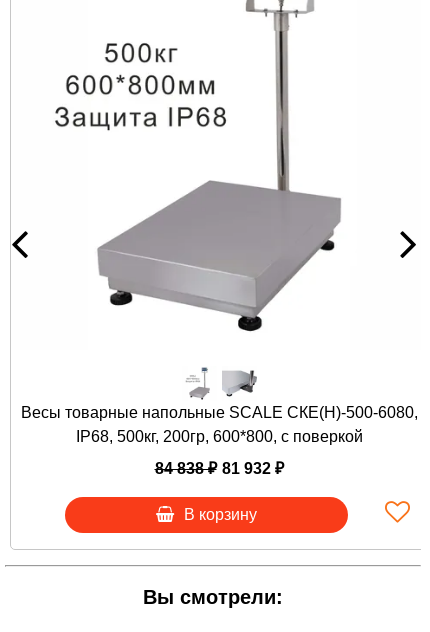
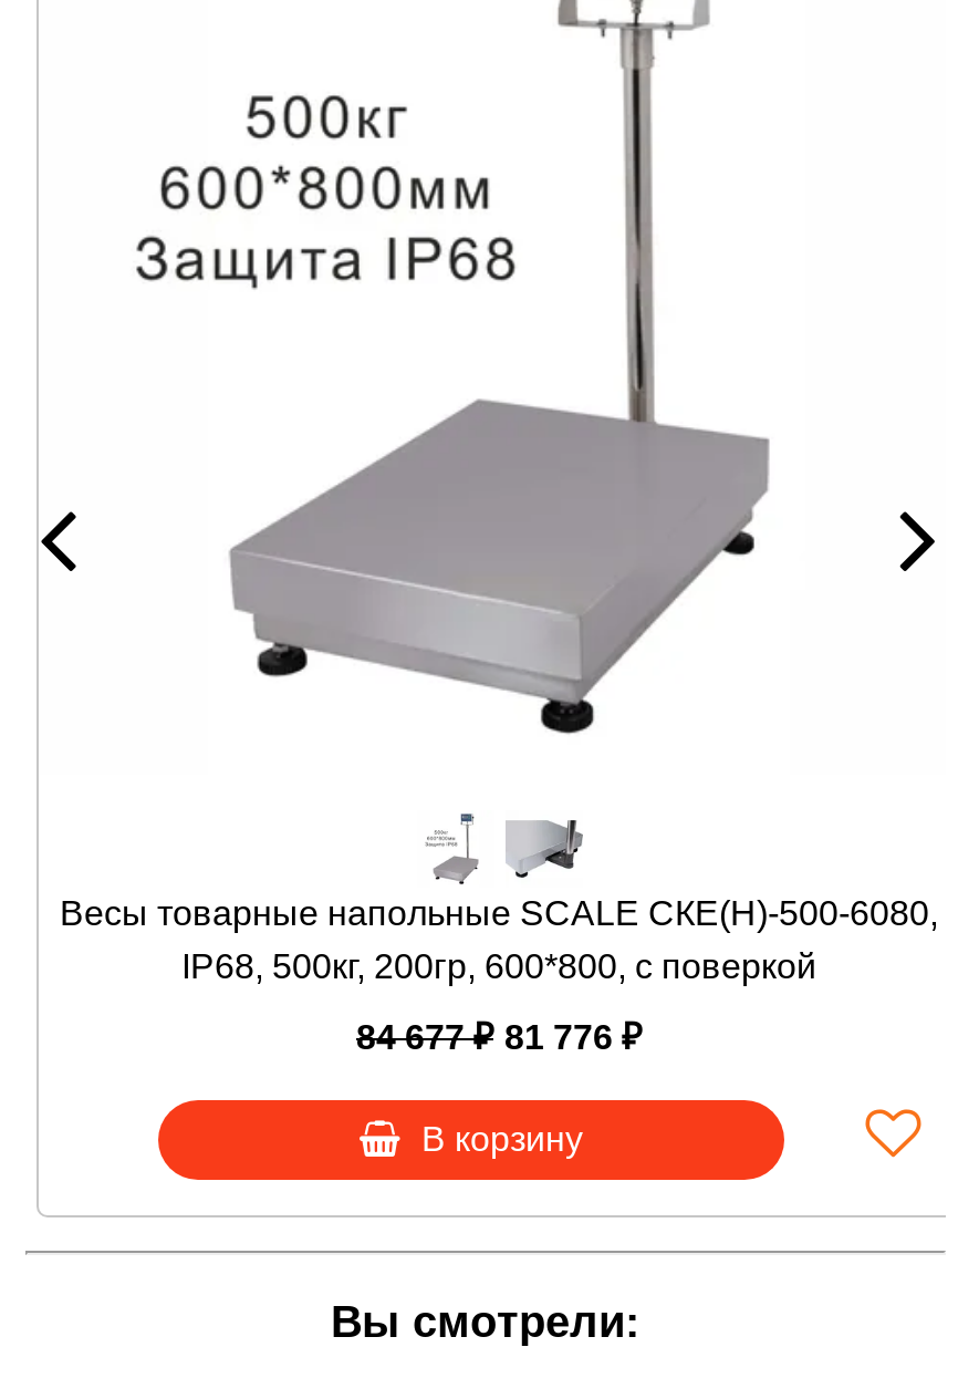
[154,459,283,476] 84 838 ₽ 81 932 ₽ -> [356,1017,642,1055] 84 677 ₽ 81 776 ₽

